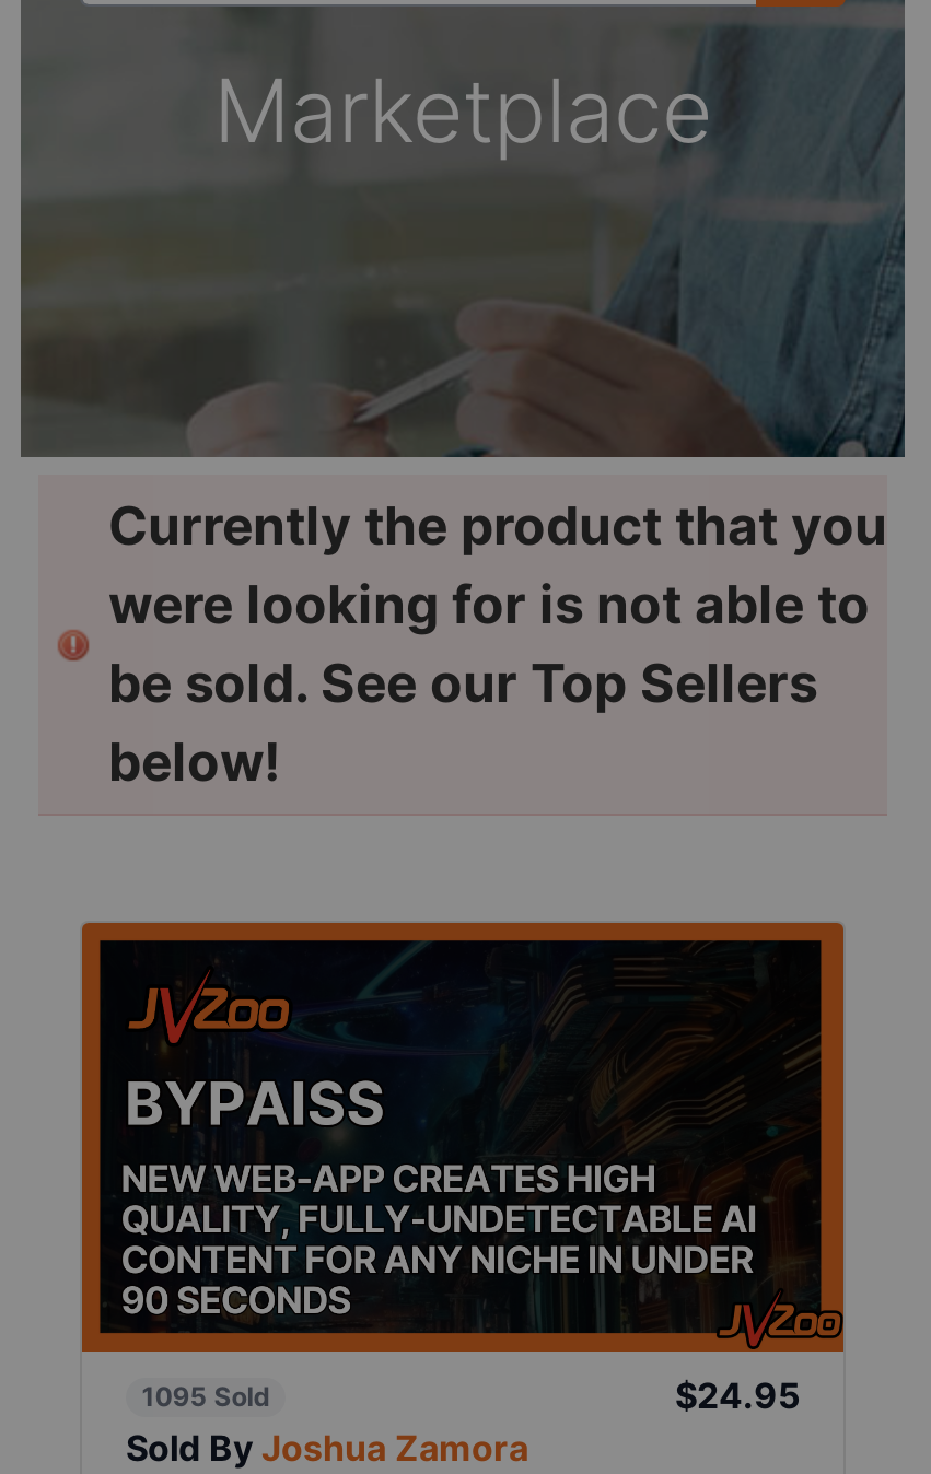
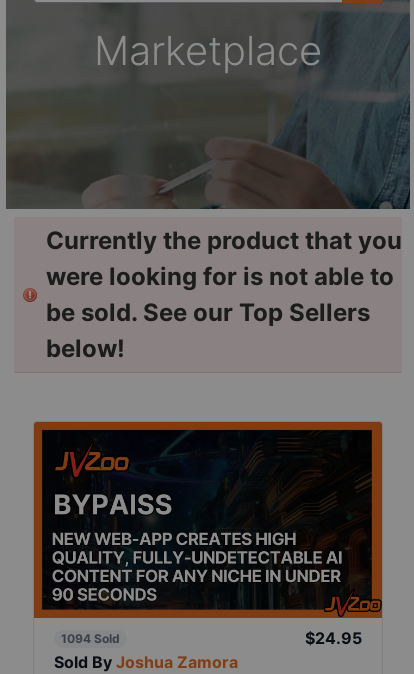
[142,1380,271,1412] 1095 Sold -> [61,631,120,646] 1094 Sold

